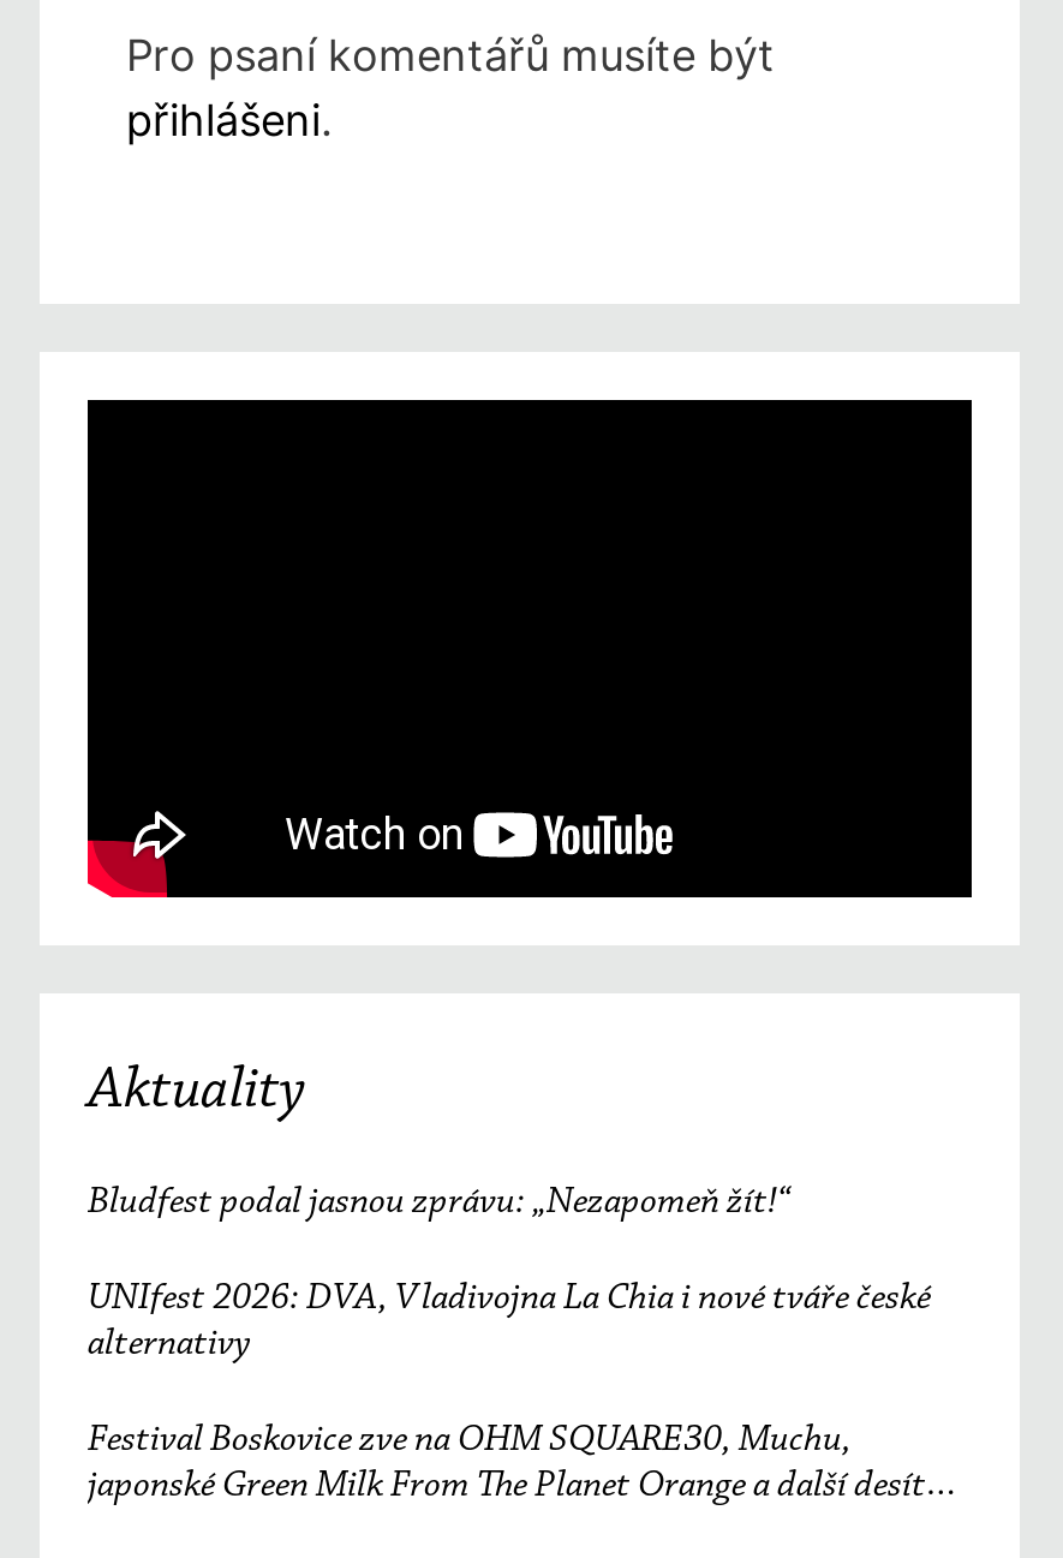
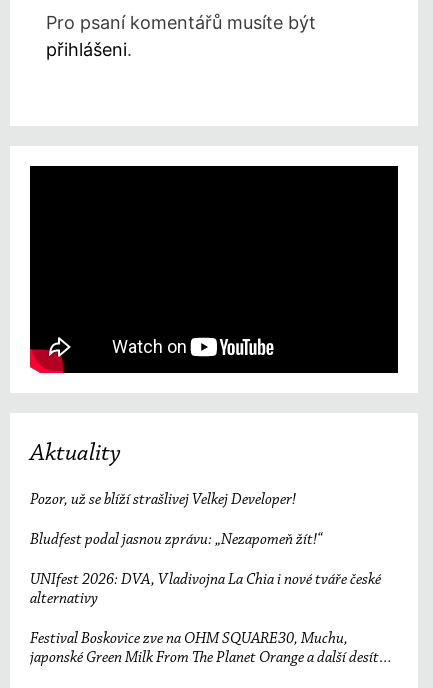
none -> [30,492,296,508] Pozor, už se blíží strašlivej Velkej Developer!

